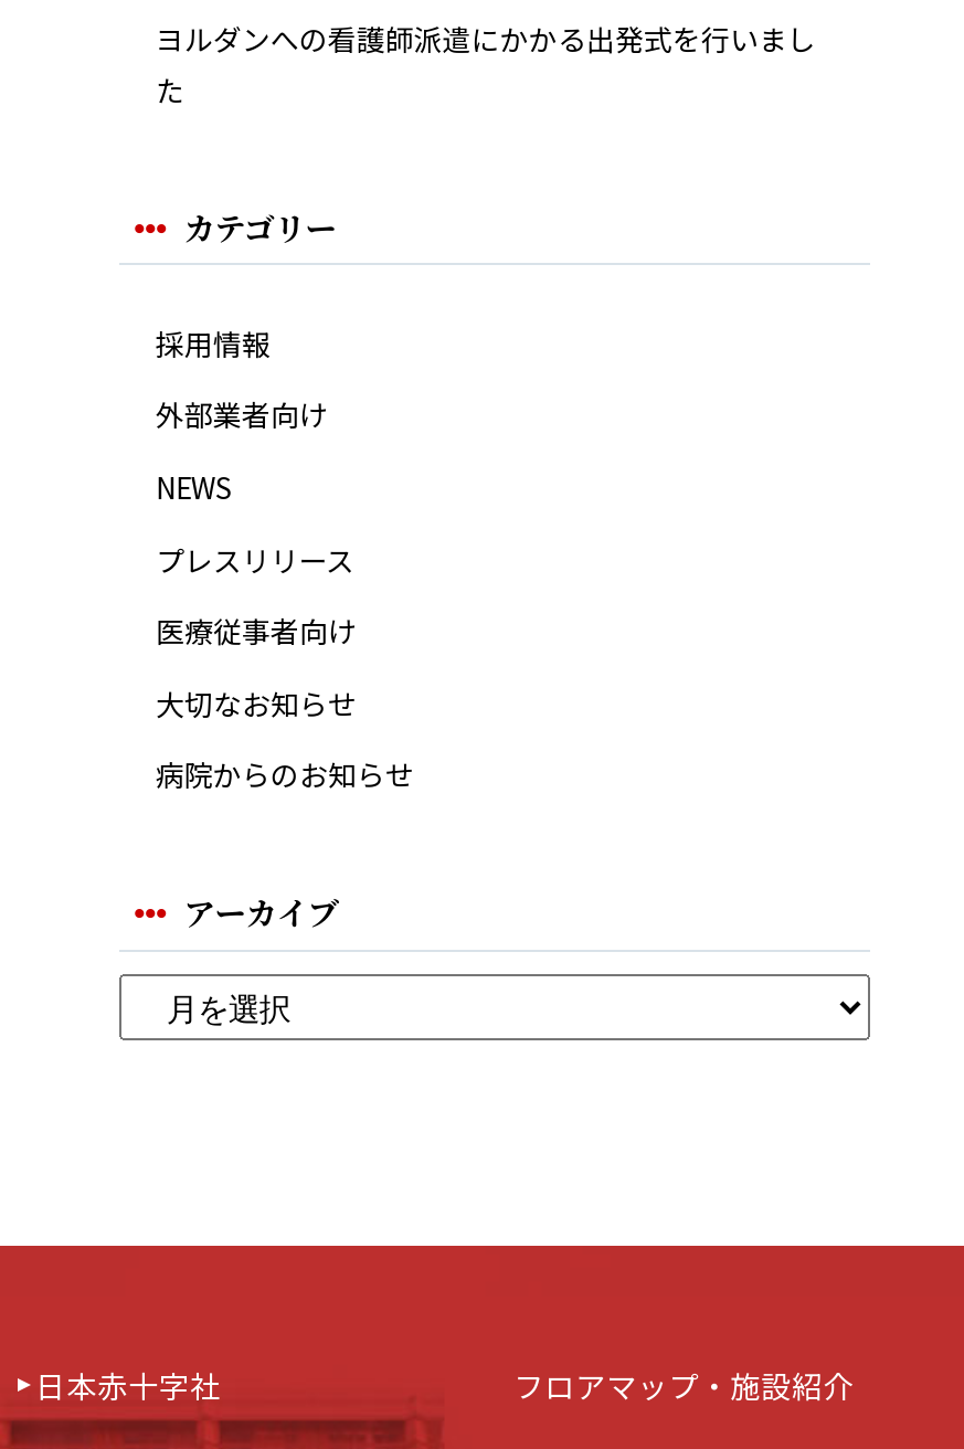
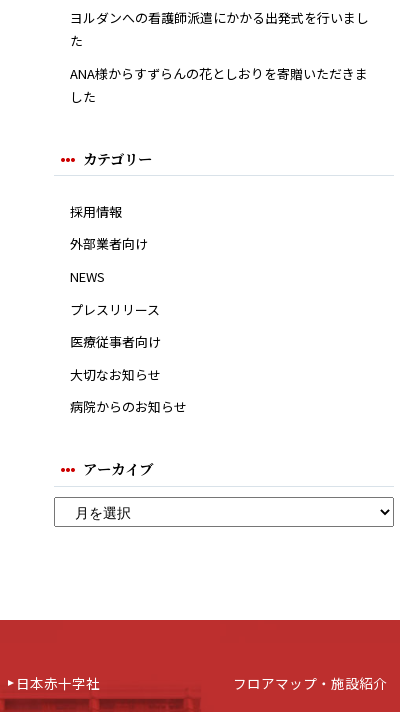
none -> [70,64,368,106] ANA様からすずらんの花としおりを寄贈いただきま | した

